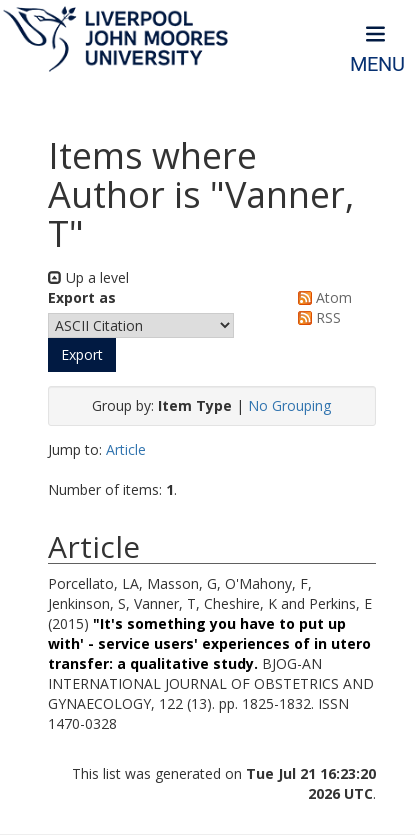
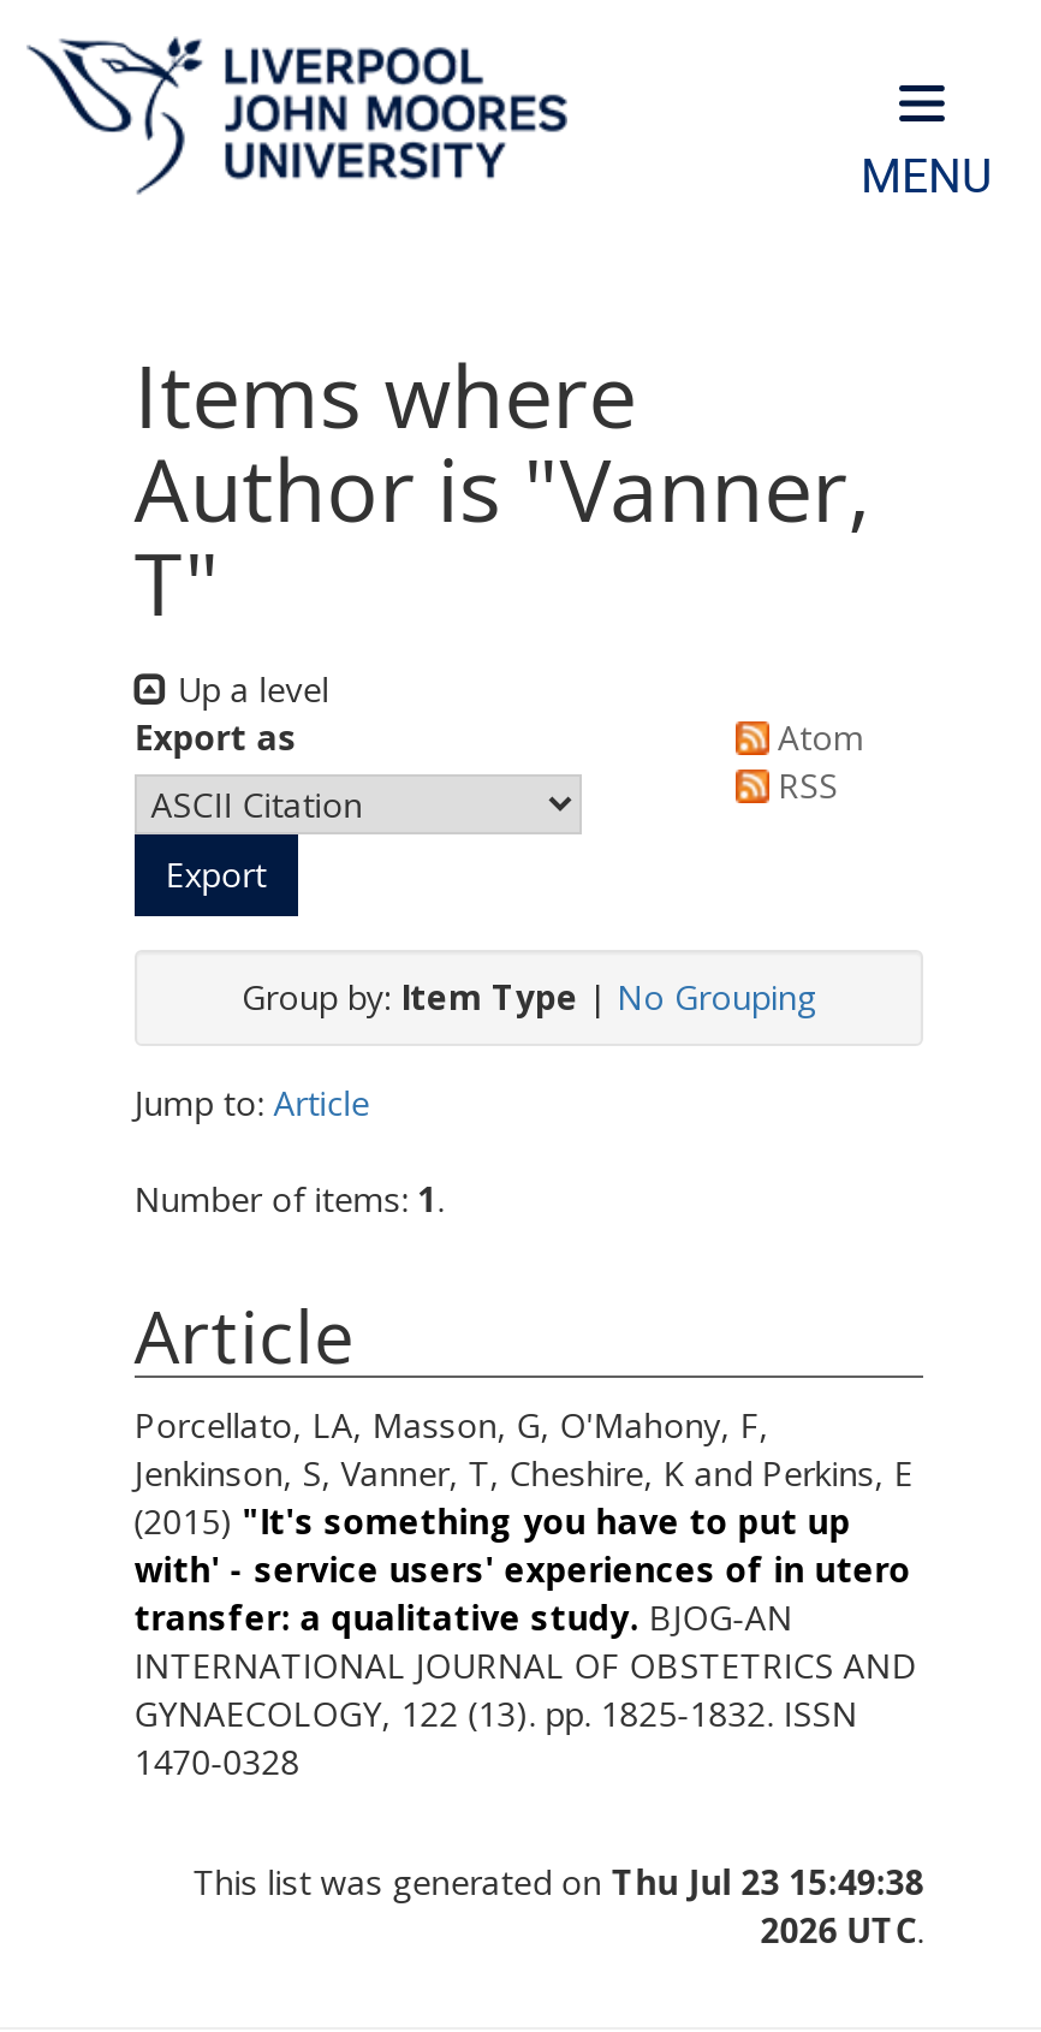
[72,764,376,783] This list was generated on Tue Jul 21 16:23:20 -> [193,1858,924,1904] This list was generated on Thu Jul 23 15:49:38

